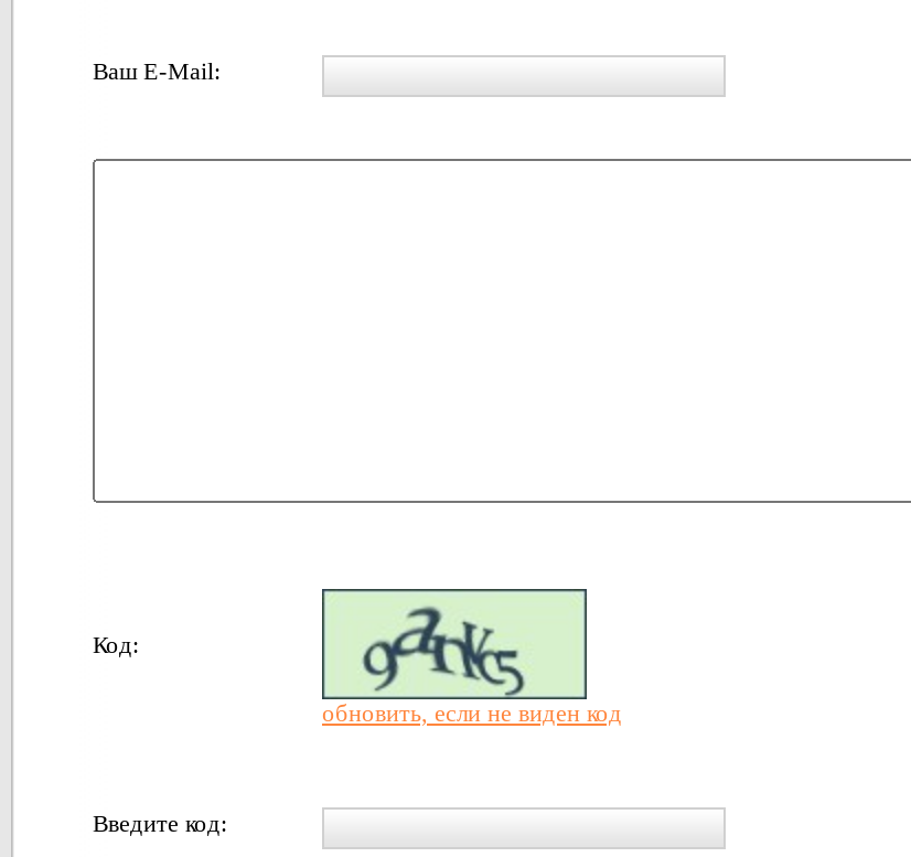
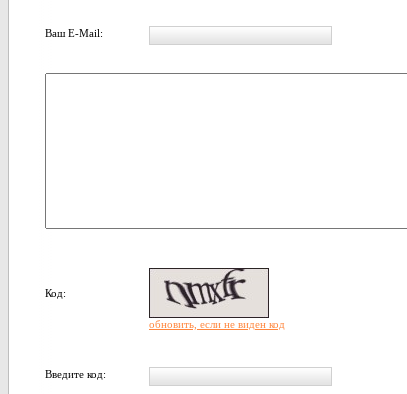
[320,586,589,696] [image] -> [149,267,269,316] [image]

